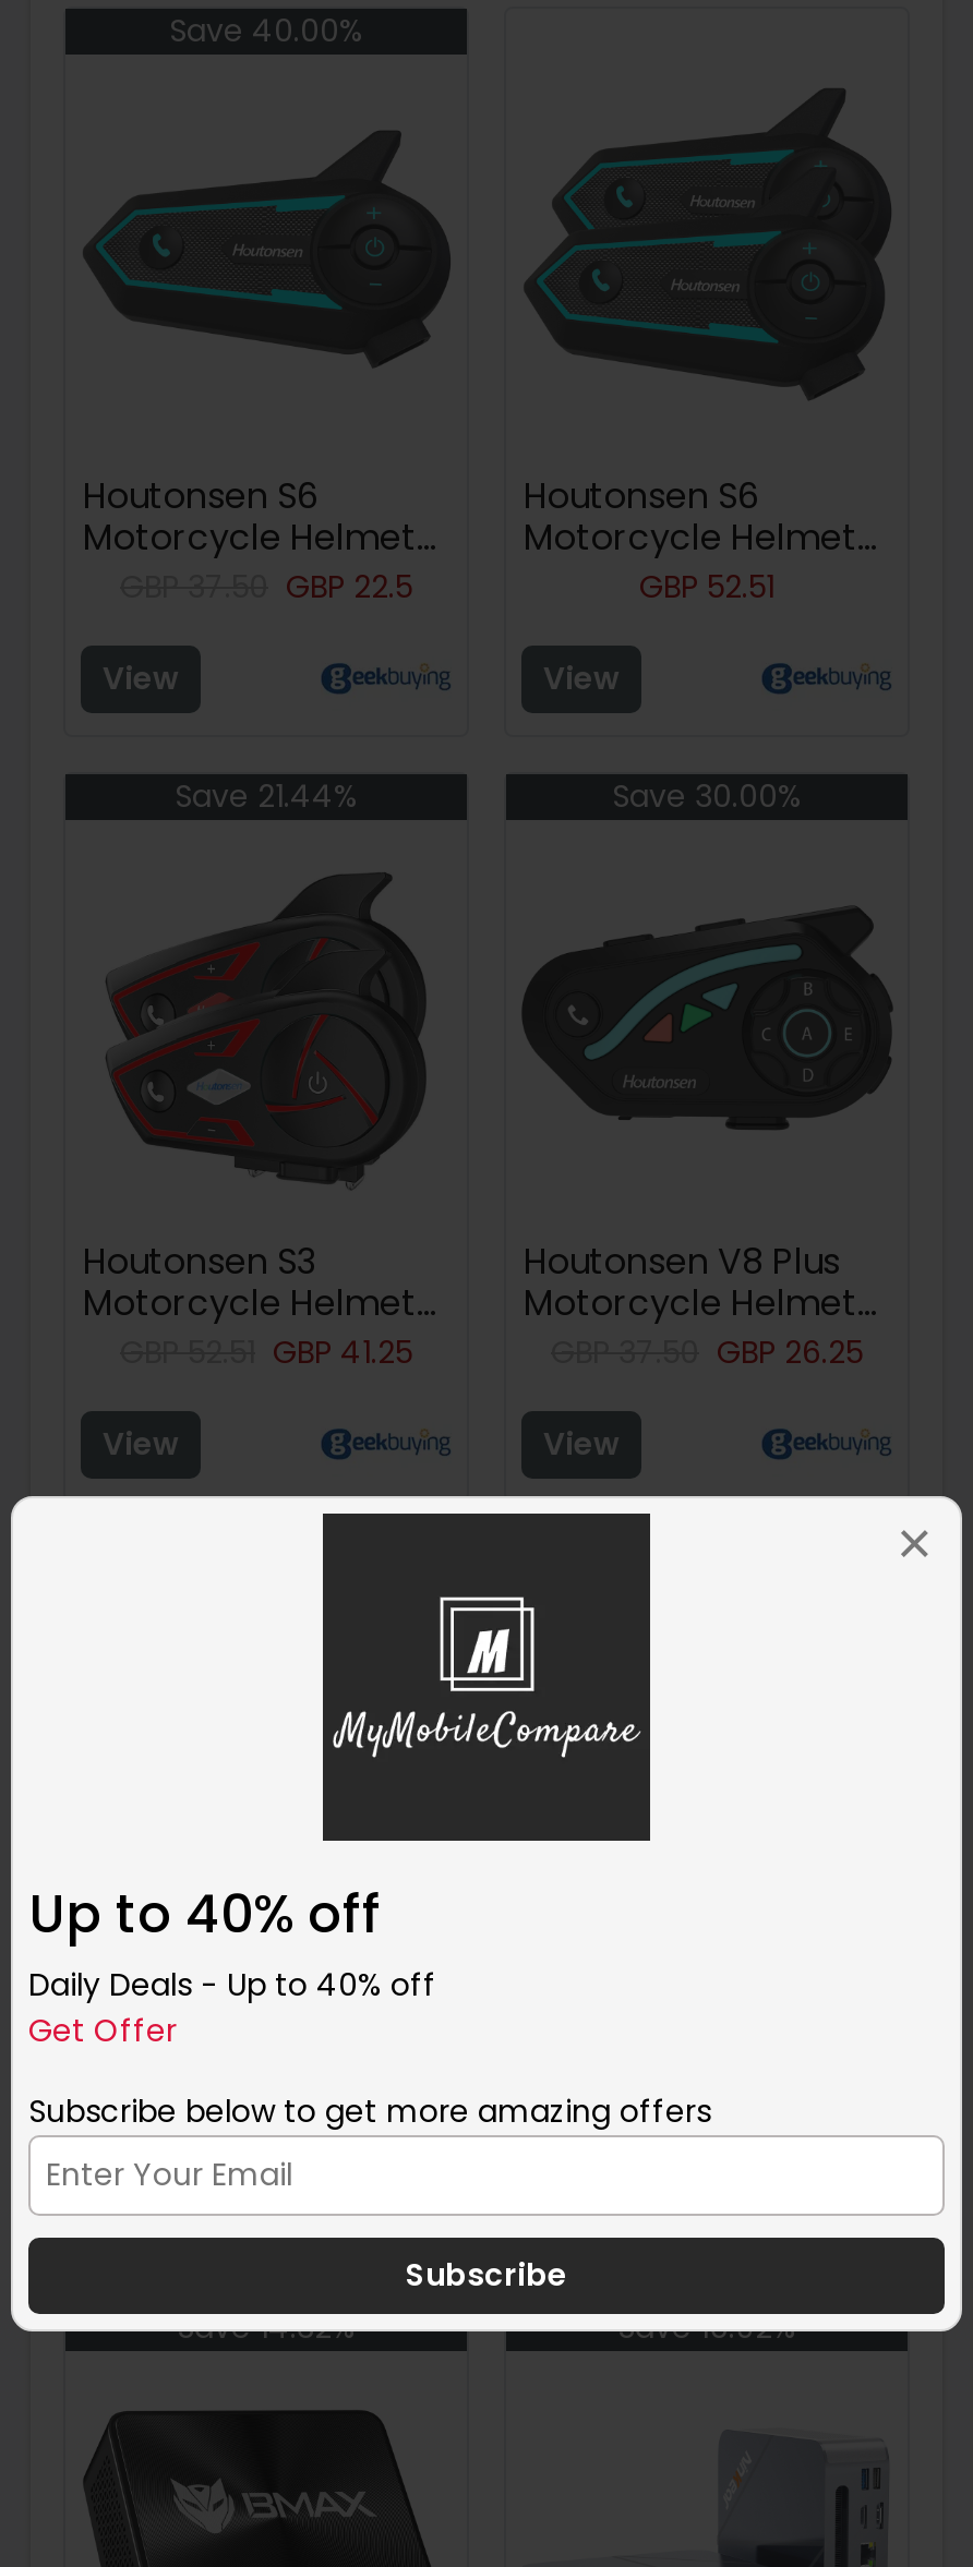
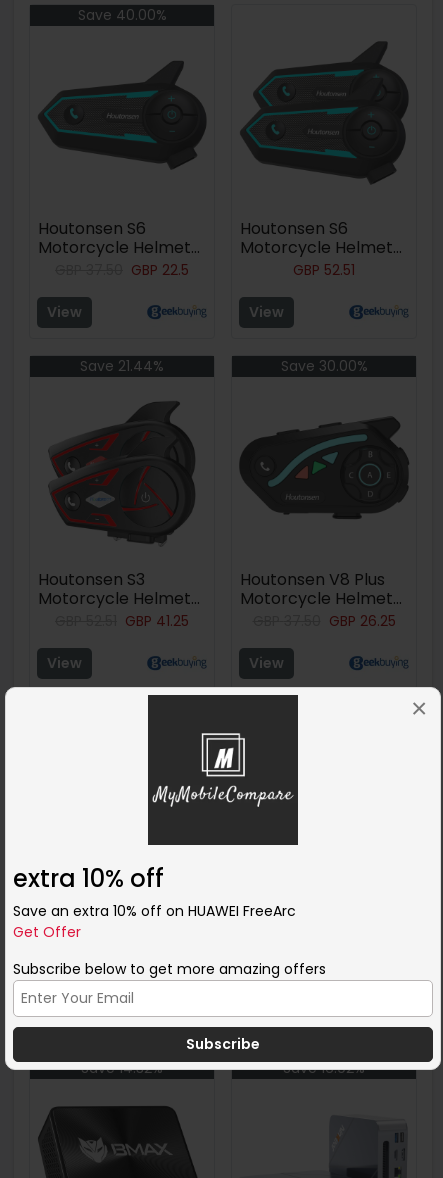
[28,1877,436,2005] Up to 40% off | Daily Deals - Up to 40% off -> [13,861,296,920] extra 10% off | Save an extra 10% off on HUAWEI FreeArc

